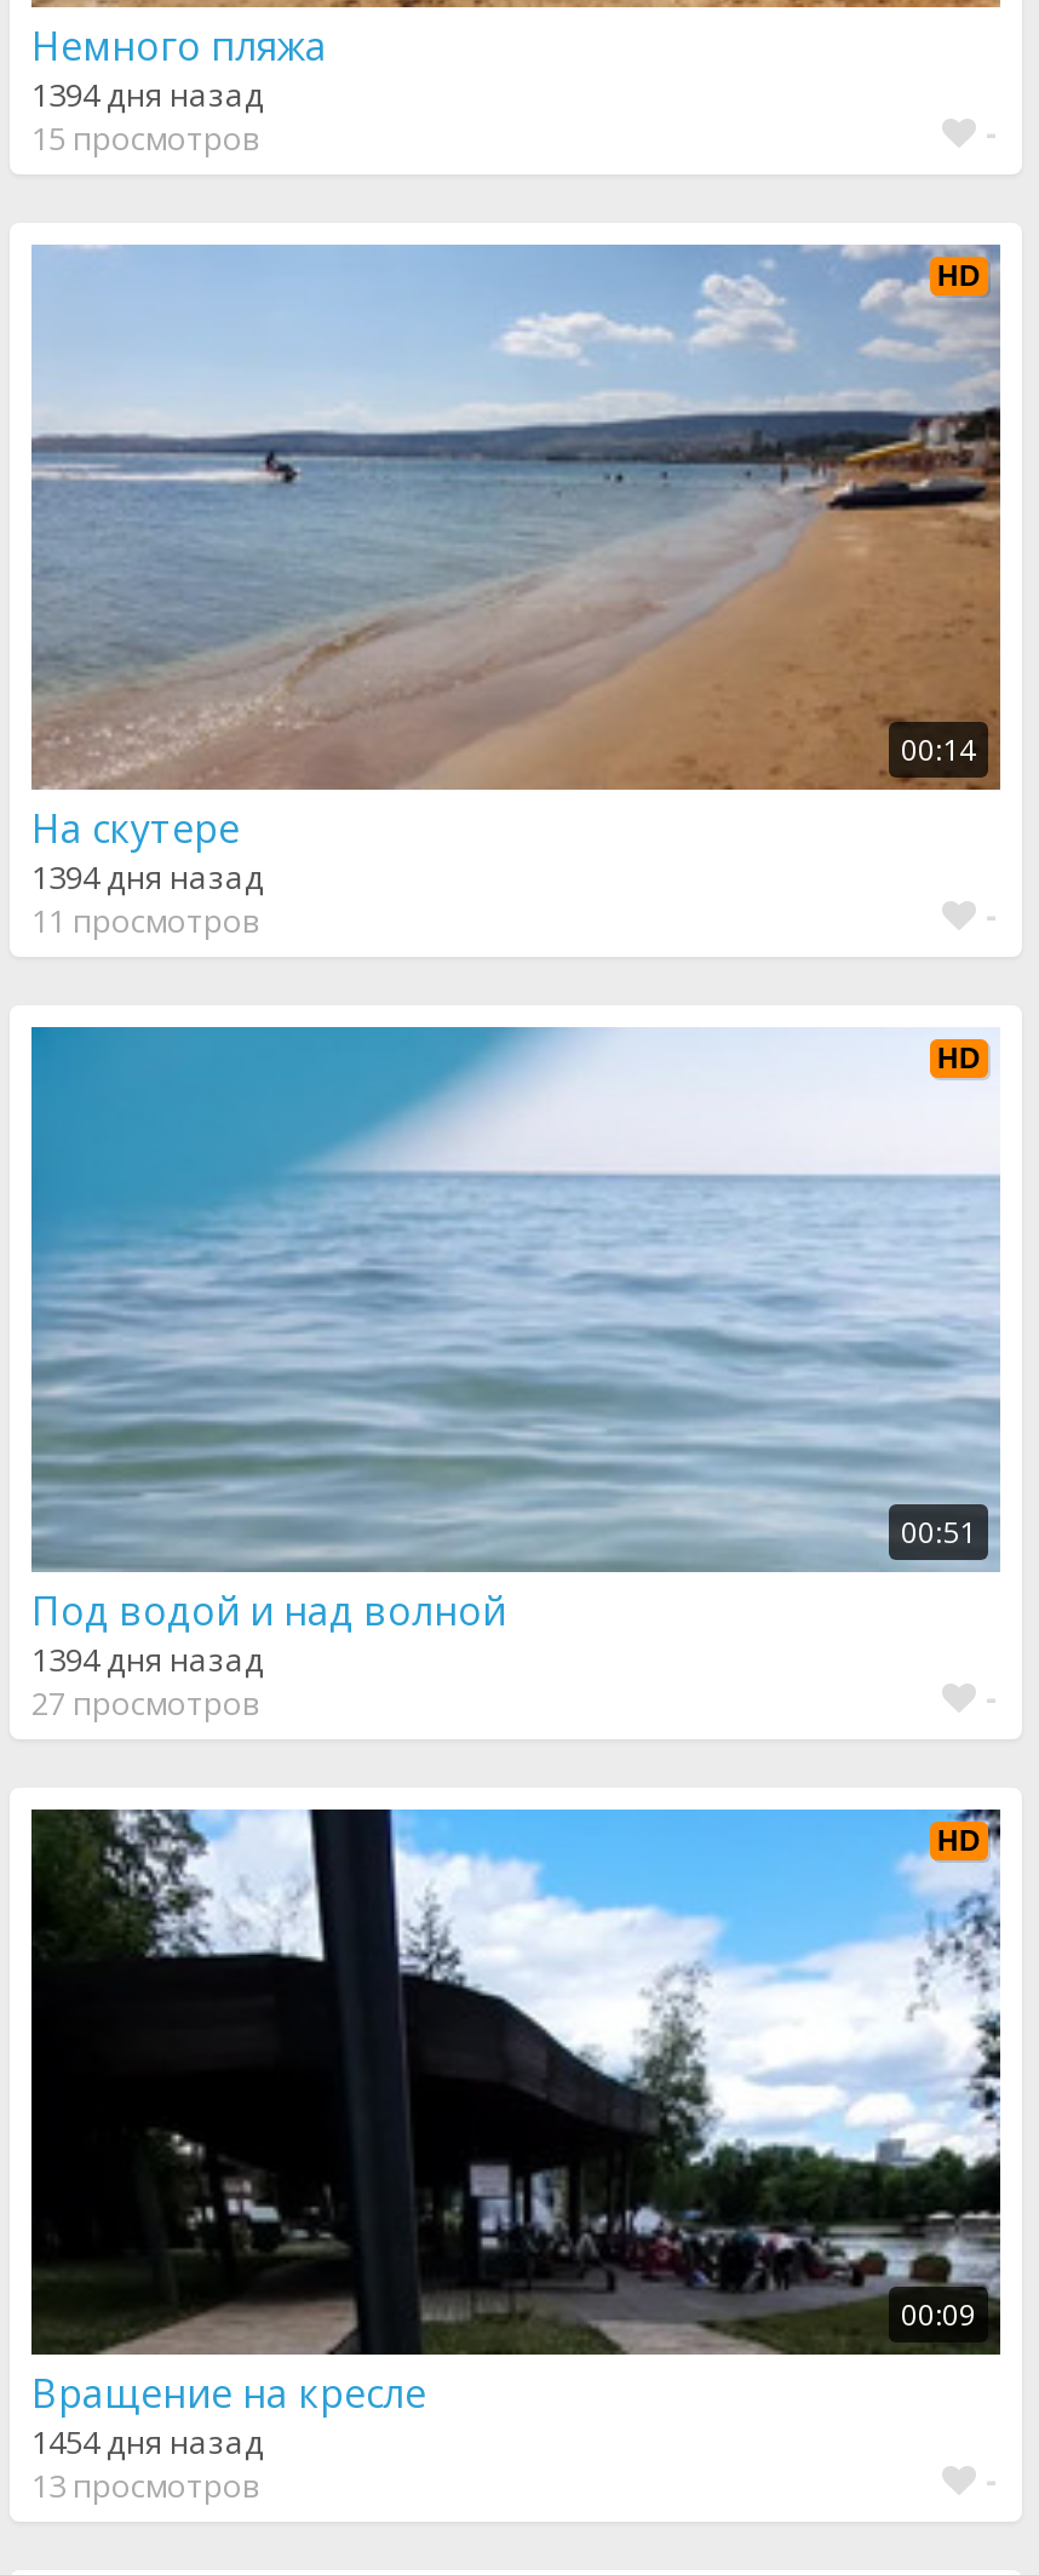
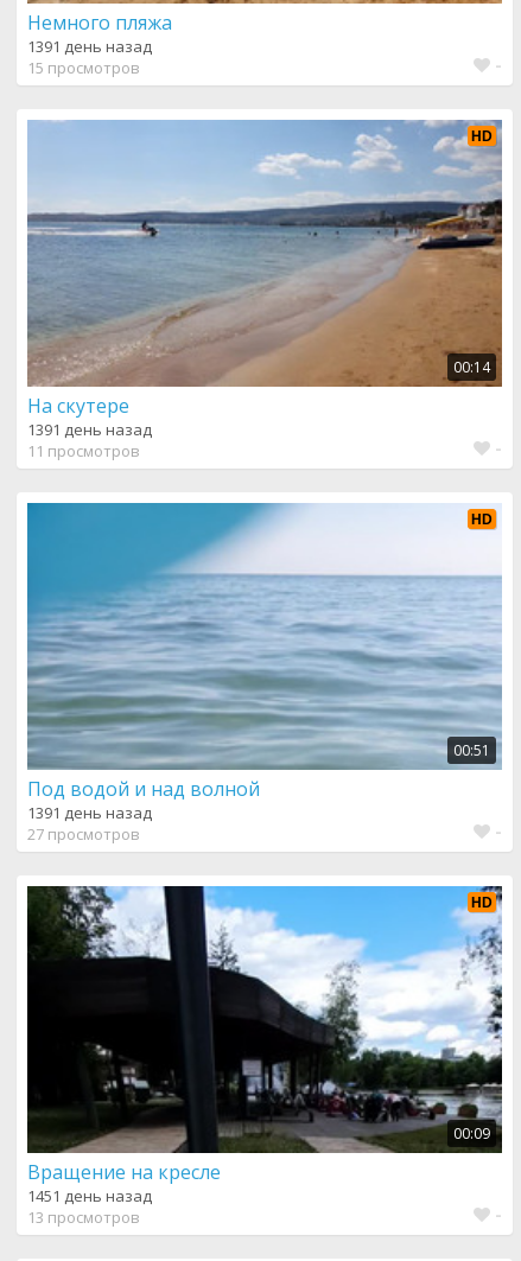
[31,71,264,115] 1394 дня назад -> [27,35,152,56] 1391 день назад
[31,854,264,897] 1394 дня назад -> [27,418,152,440] 1391 день назад
[31,1636,264,1680] 1394 дня назад -> [27,801,152,823] 1391 день назад
[31,2419,264,2462] 1454 дня назад -> [27,1184,152,1206] 1451 день назад

